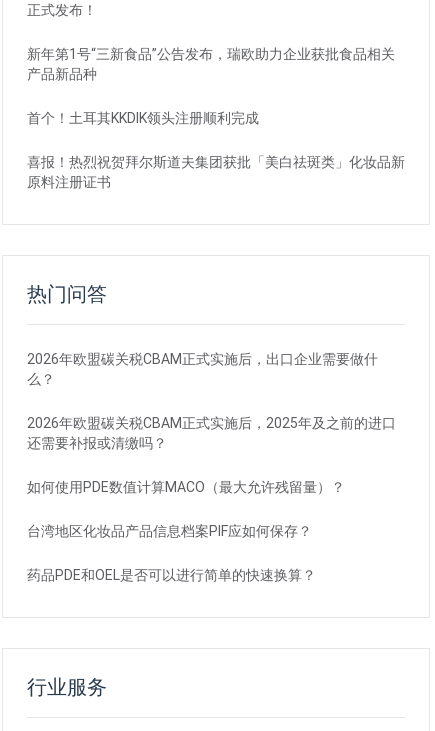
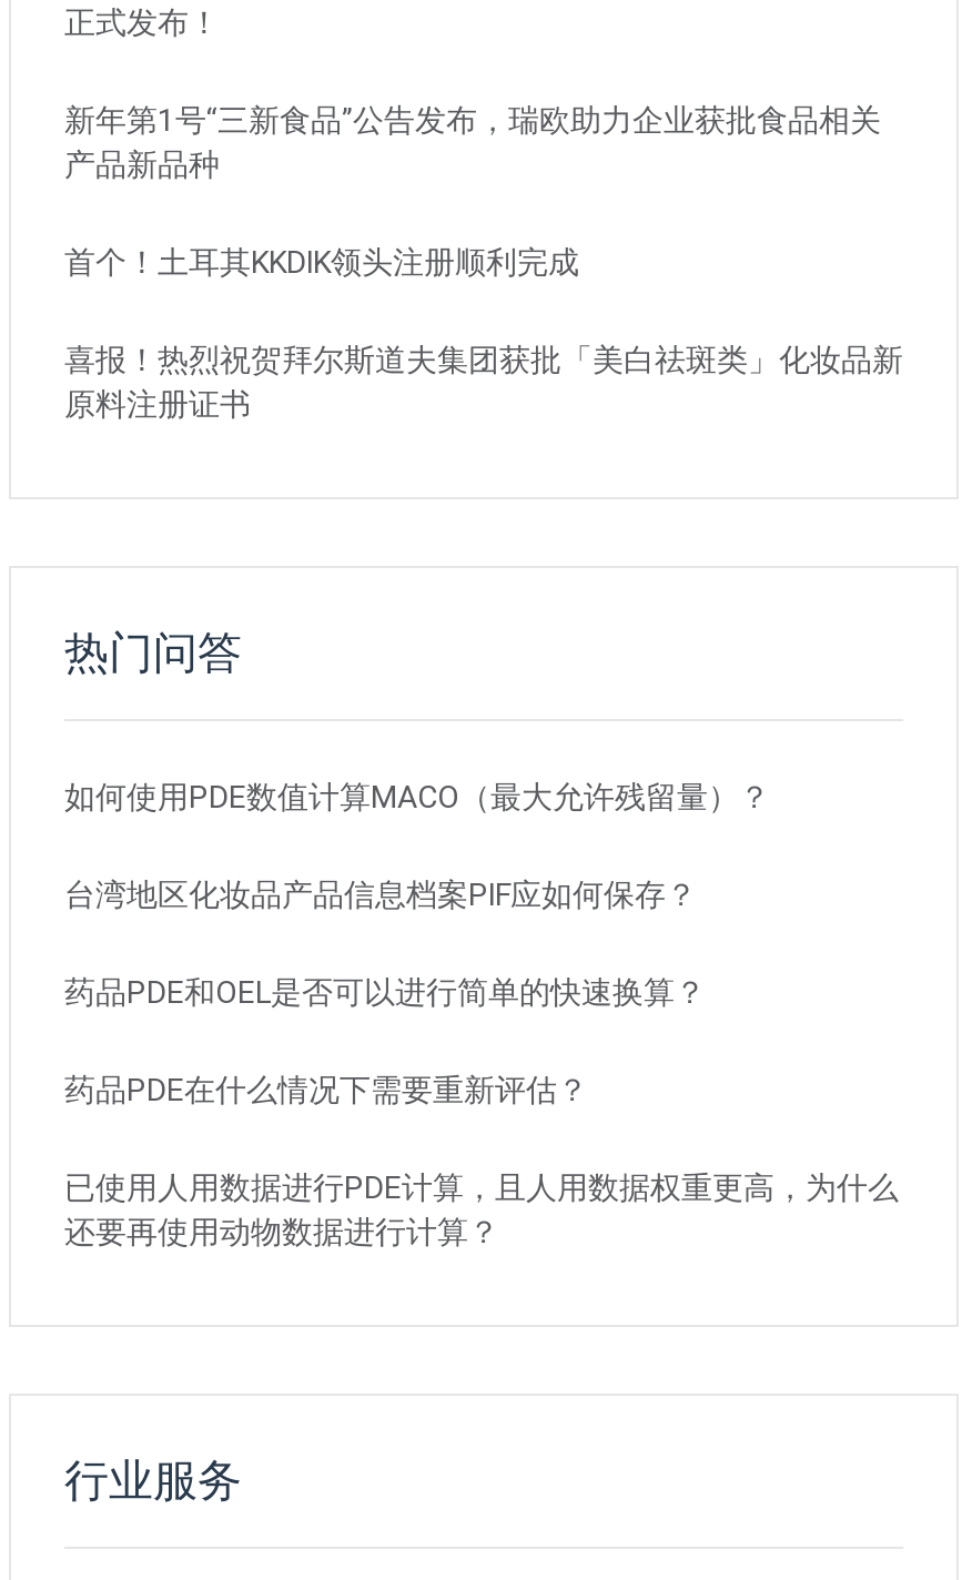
[27,351,396,451] 2026年欧盟碳关税CBAM正式实施后，出口企业需要做什 | 么？ | 2026年欧盟碳关税CBAM正式实施后，2025年及之前的进口 | 还需要补报或清缴吗？ -> none
moved [27,479,345,583] -> [64,780,770,1011]: 如何使用PDE数值计算MACO（最大允许残留量）？ | 台湾地区化妆品产品信息档案PIF应如何保存？ | 药品PDE和OEL是否可以进行简单的快速换算？
none -> [64,1073,899,1250] 药品PDE在什么情况下需要重新评估？ | 已使用人用数据进行PDE计算，且人用数据权重更高，为什么 | 还要再使用动物数据进行计算？

